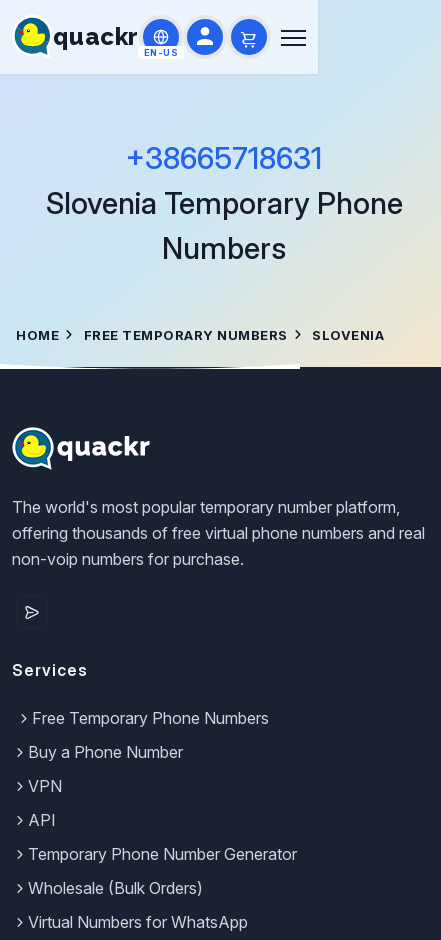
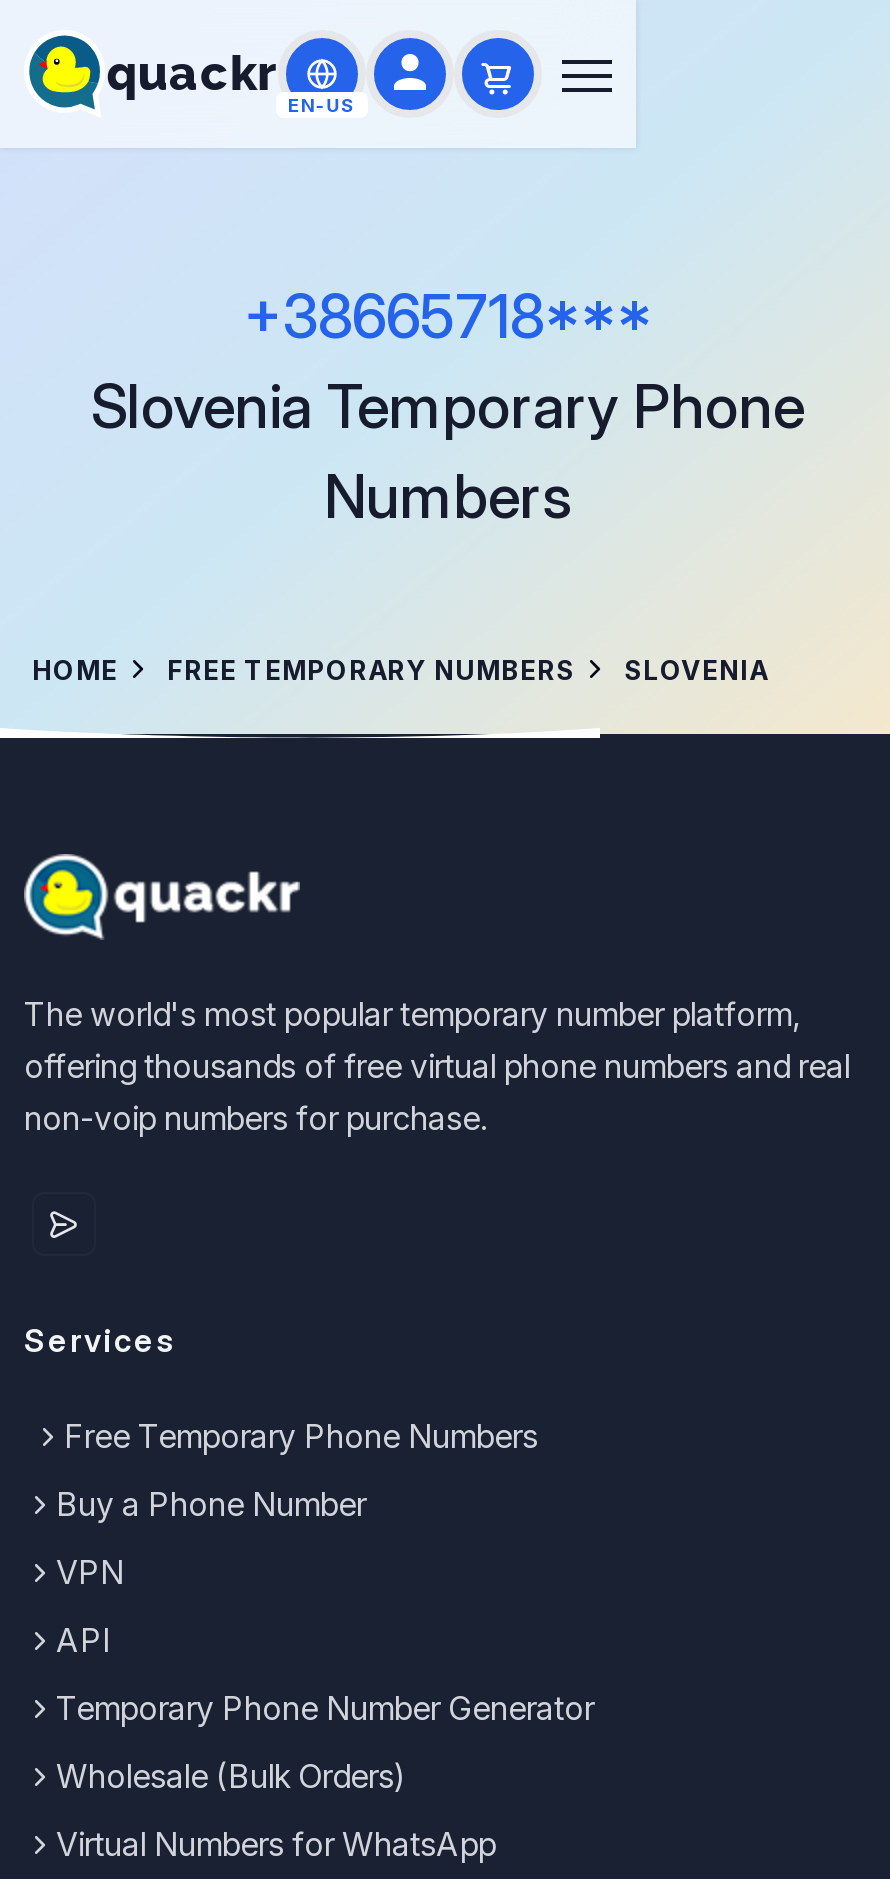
[126,140,322,176] +38665718631 -> [244,280,652,352] +38665718***

